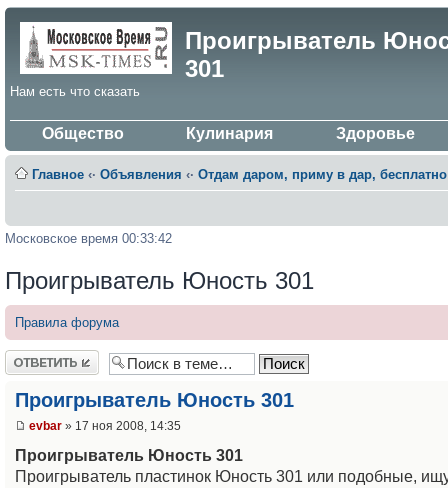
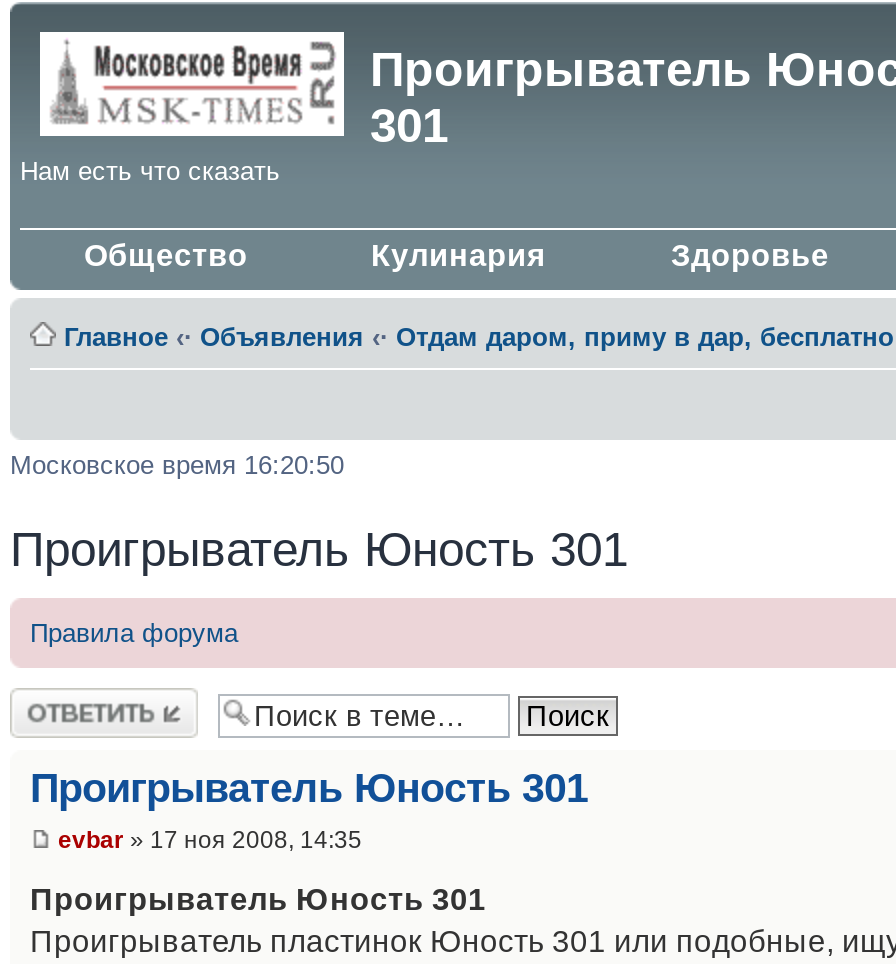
[5,231,172,246] Московское время 00:33:42 -> [10,450,344,480] Московское время 16:20:50

